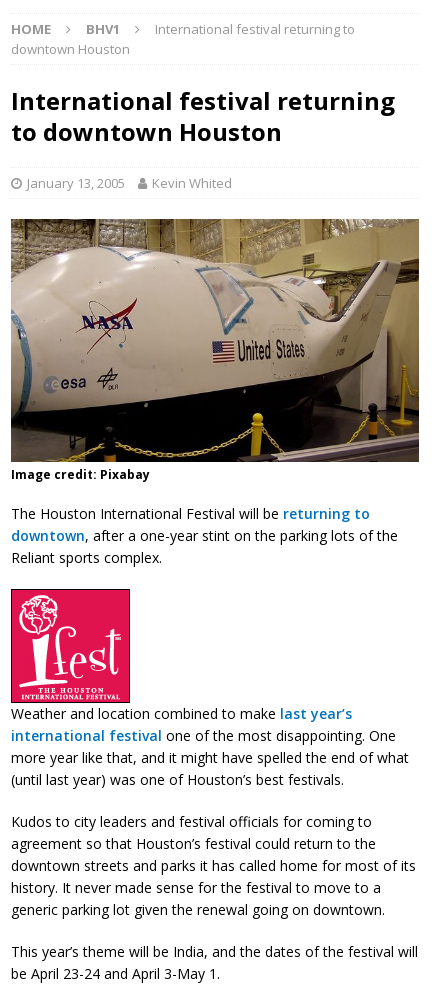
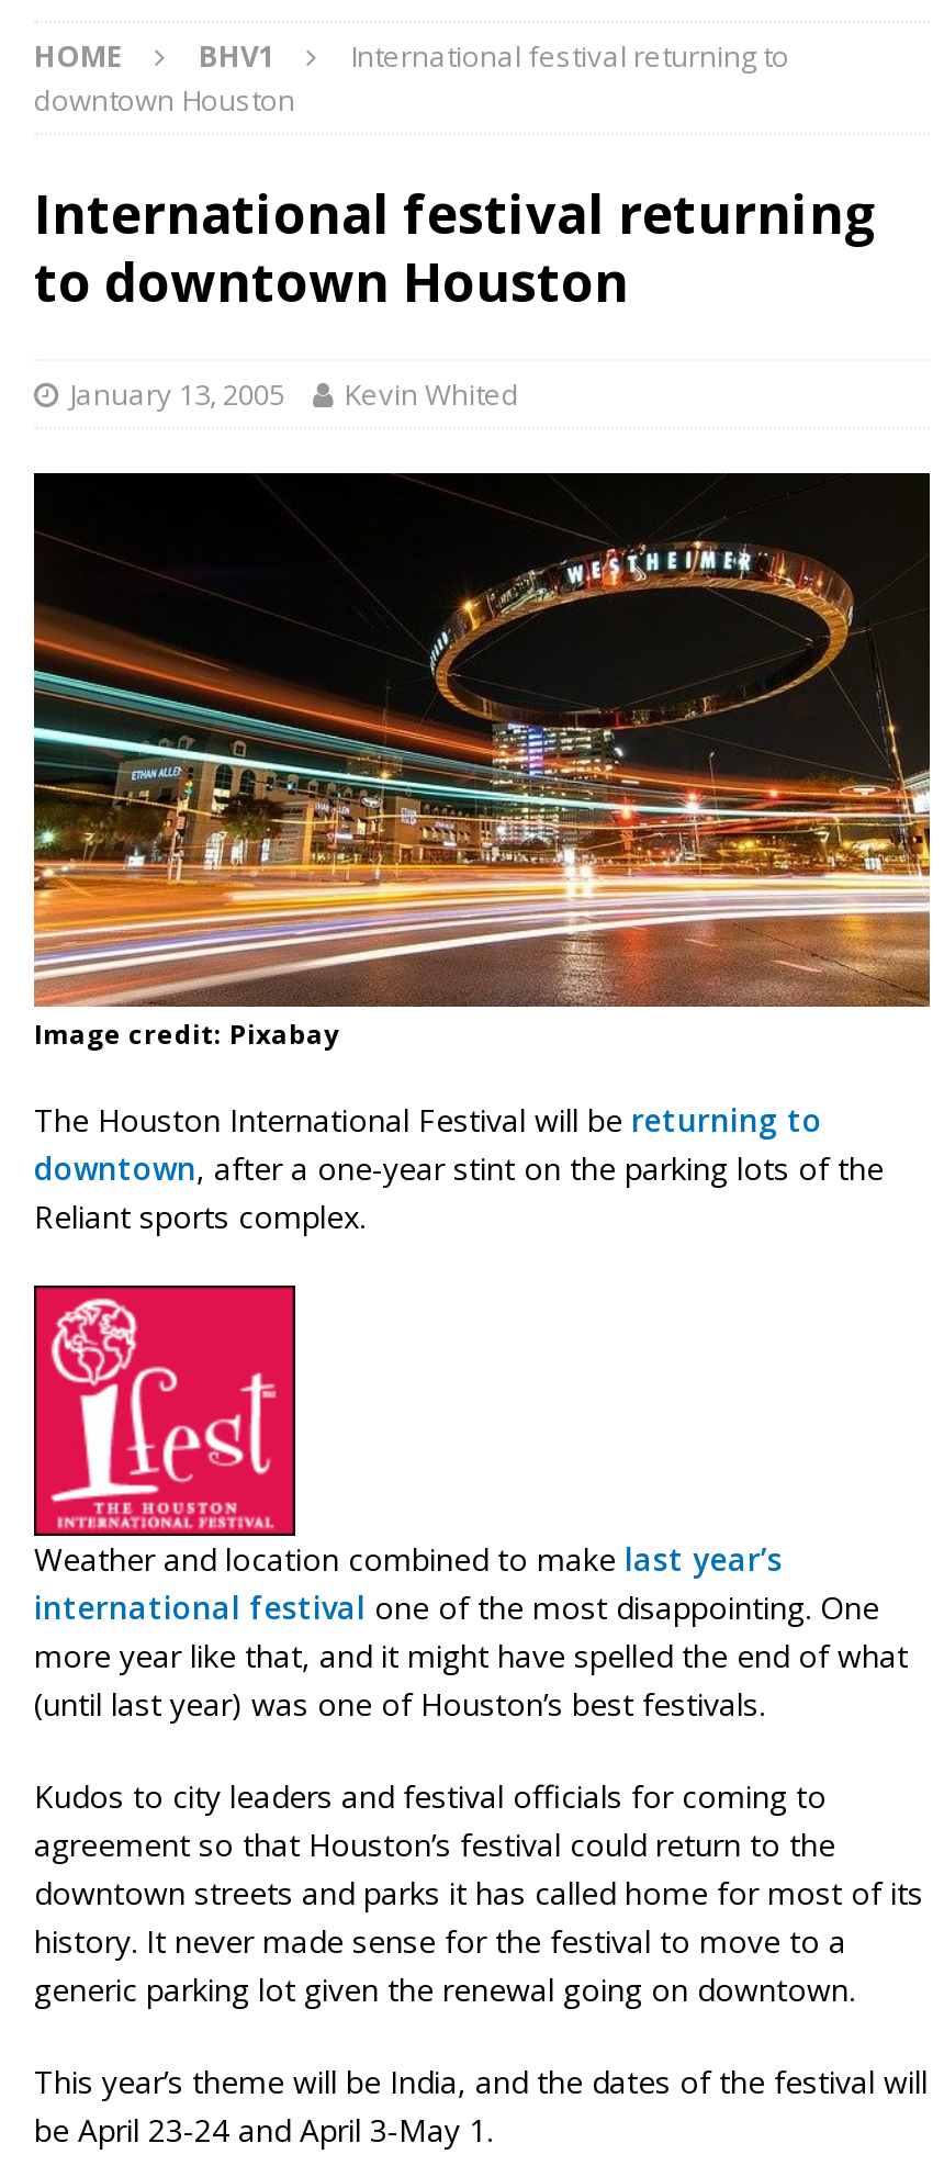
[10,218,420,463] [image] -> [32,471,932,1009] [image]

